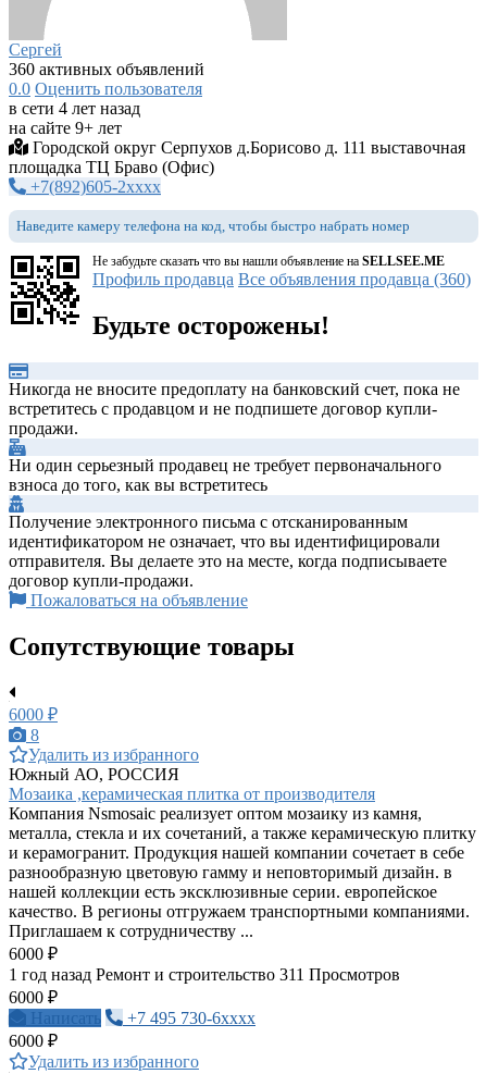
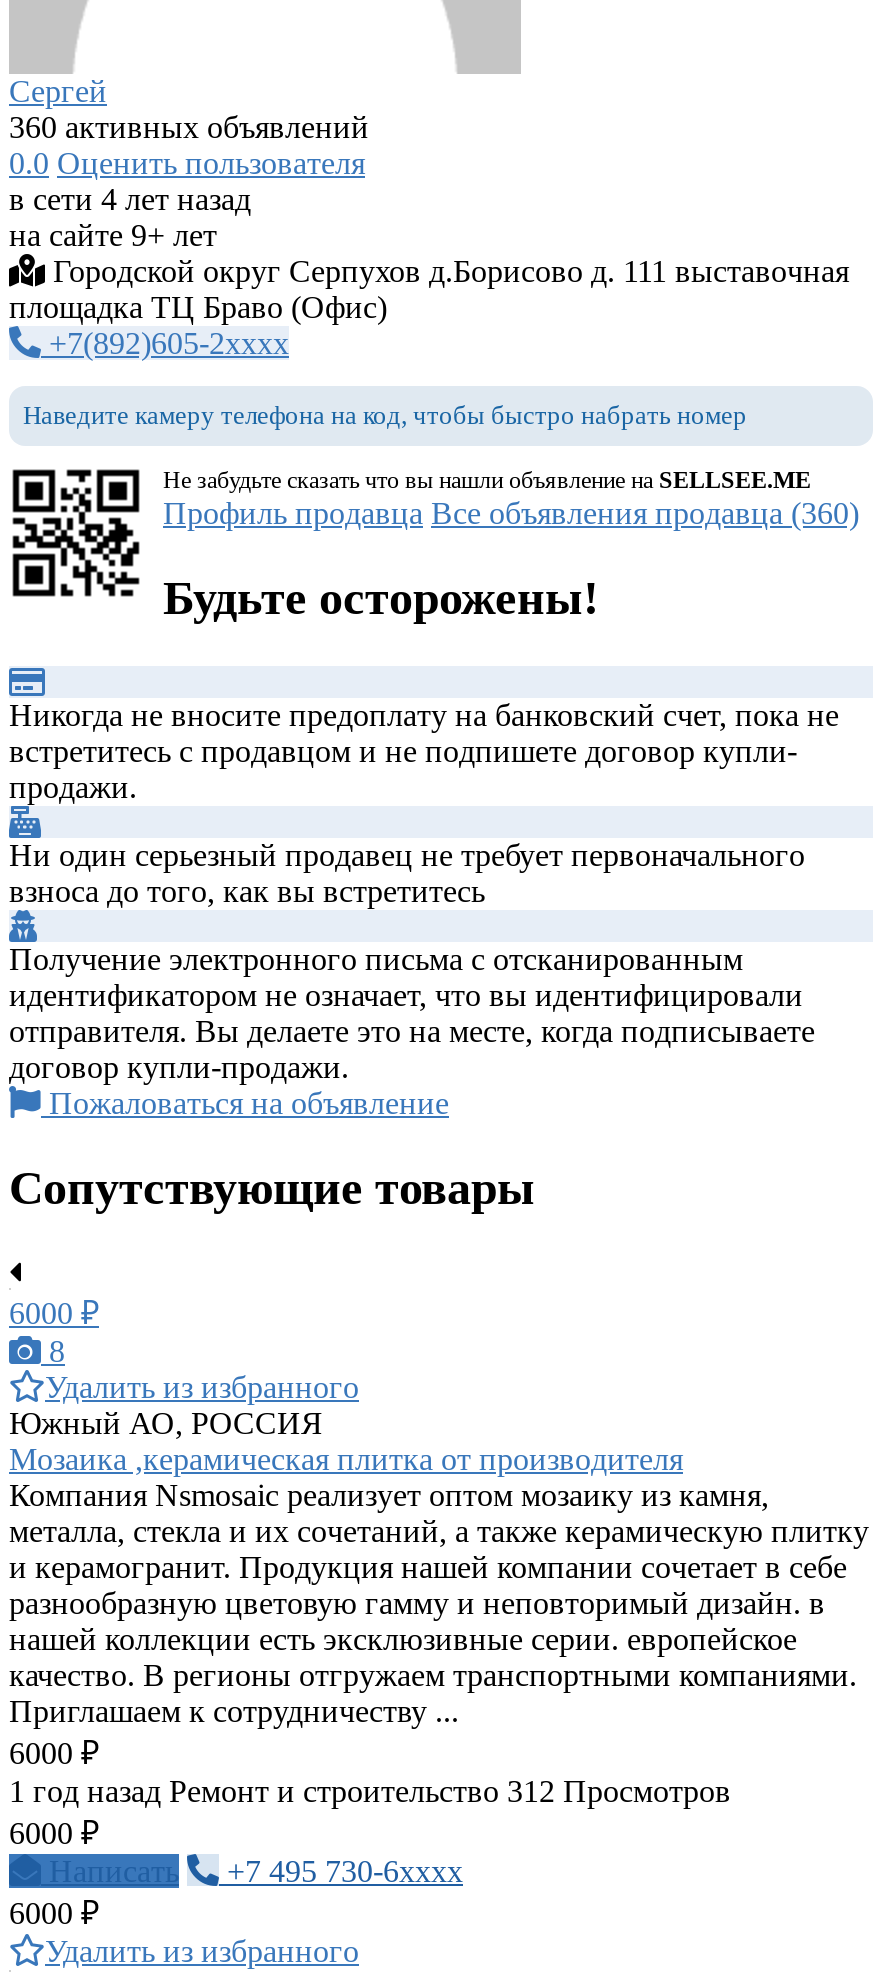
[9,965,400,984] 1 год назад Ремонт и строительство 311 Просмотров -> [9,1774,731,1808] 1 год назад Ремонт и строительство 312 Просмотров

